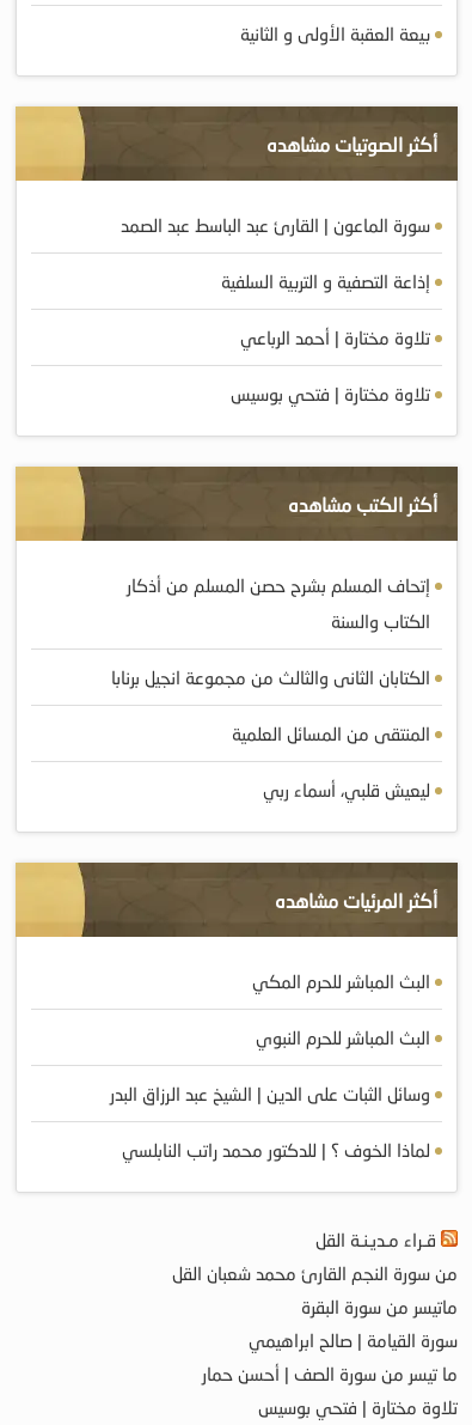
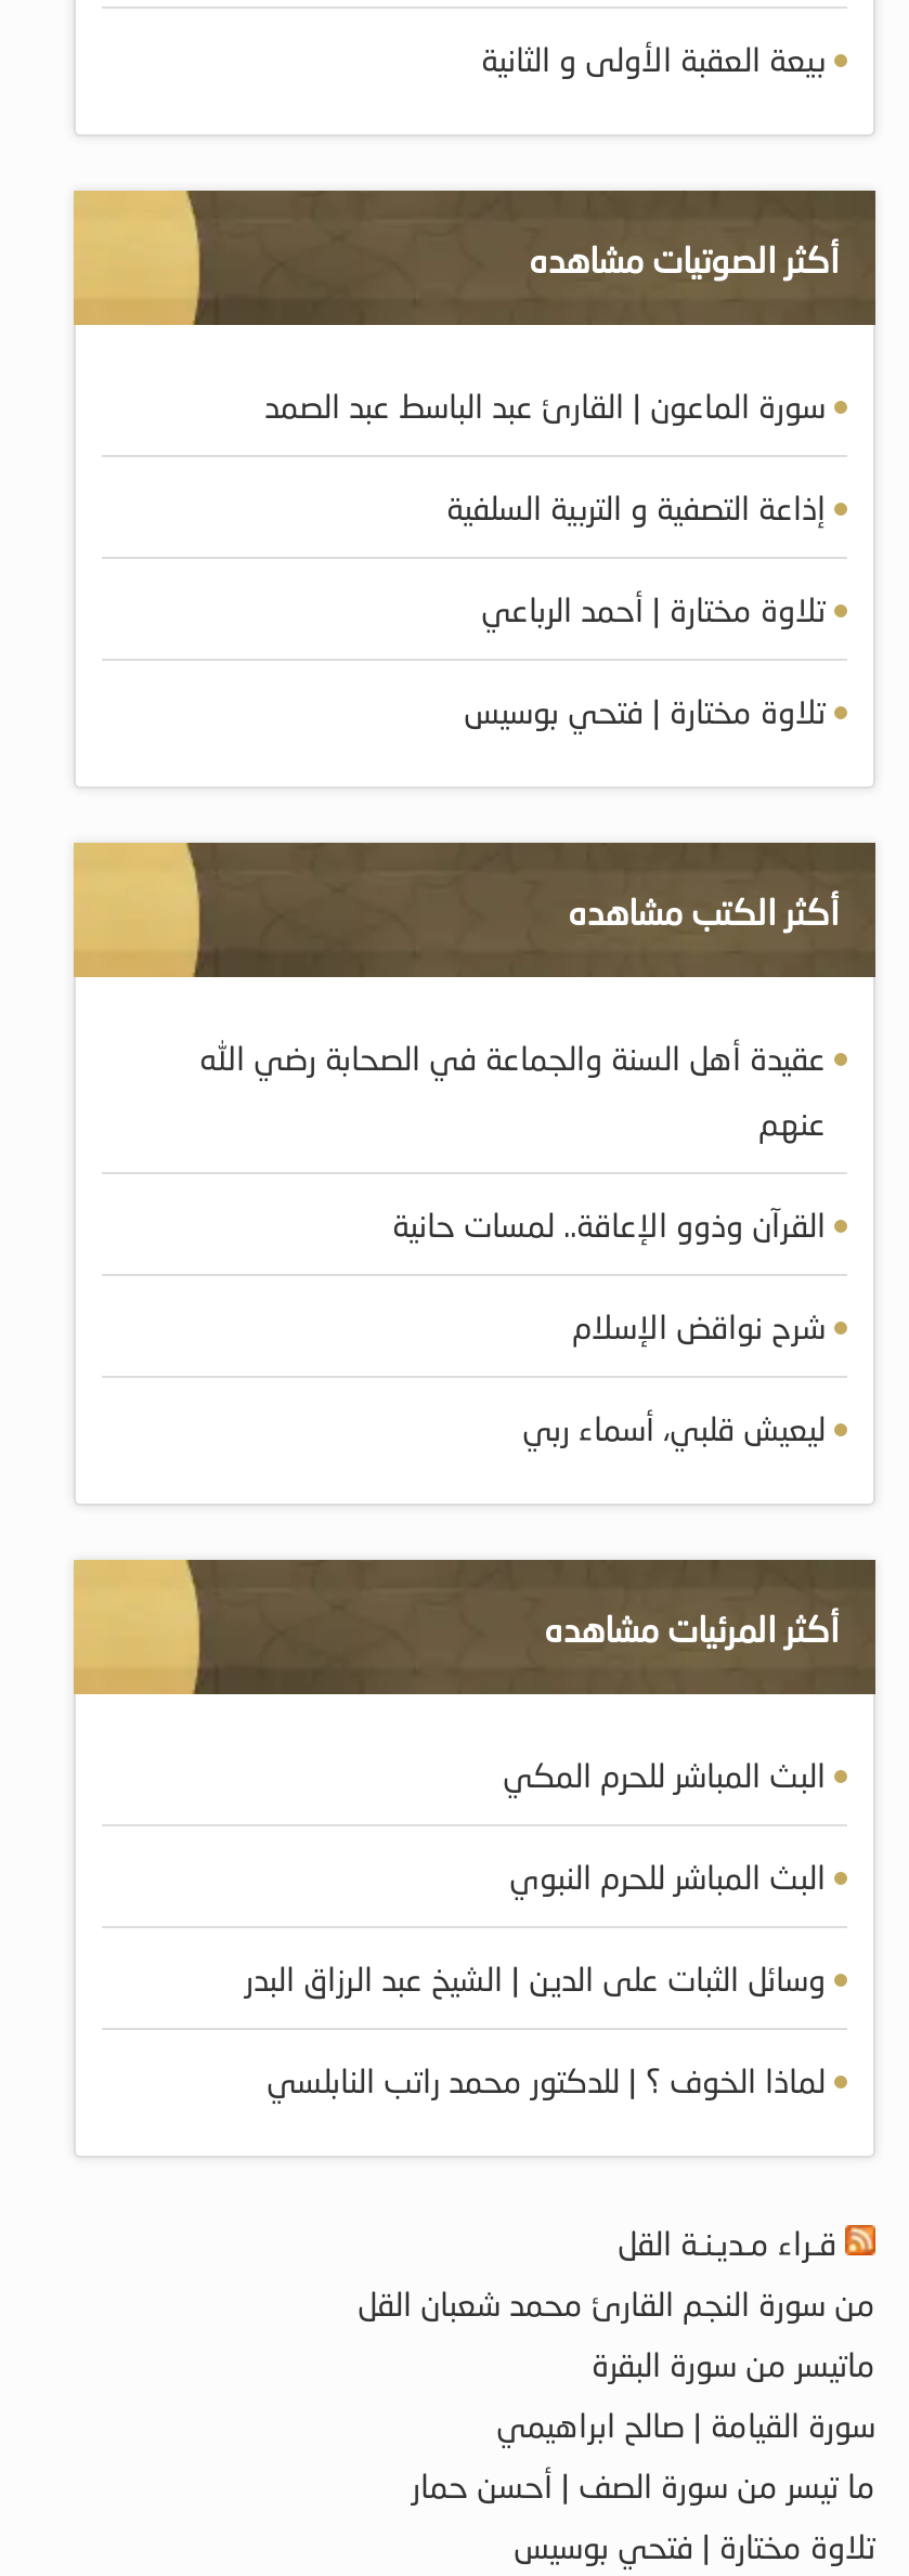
[127,574,430,595] إتحاف المسلم بشرح حصن المسلم من أذكار -> [199,1037,826,1076] عقيدة أهل السنة والجماعة في الصحابة رضي الله
[331,610,430,631] الكتاب والسنة -> [758,1102,826,1141] عنهم
[111,666,430,688] الكتابان الثانى والثالث من مجموعة انجيل برنابا -> [392,1204,826,1243] القرآن وذوو الإعاقة.. لمسات حانية
[232,722,430,744] المنتقى من المسائل العلمية -> [572,1306,826,1345] شرح نواقض الإسلام

